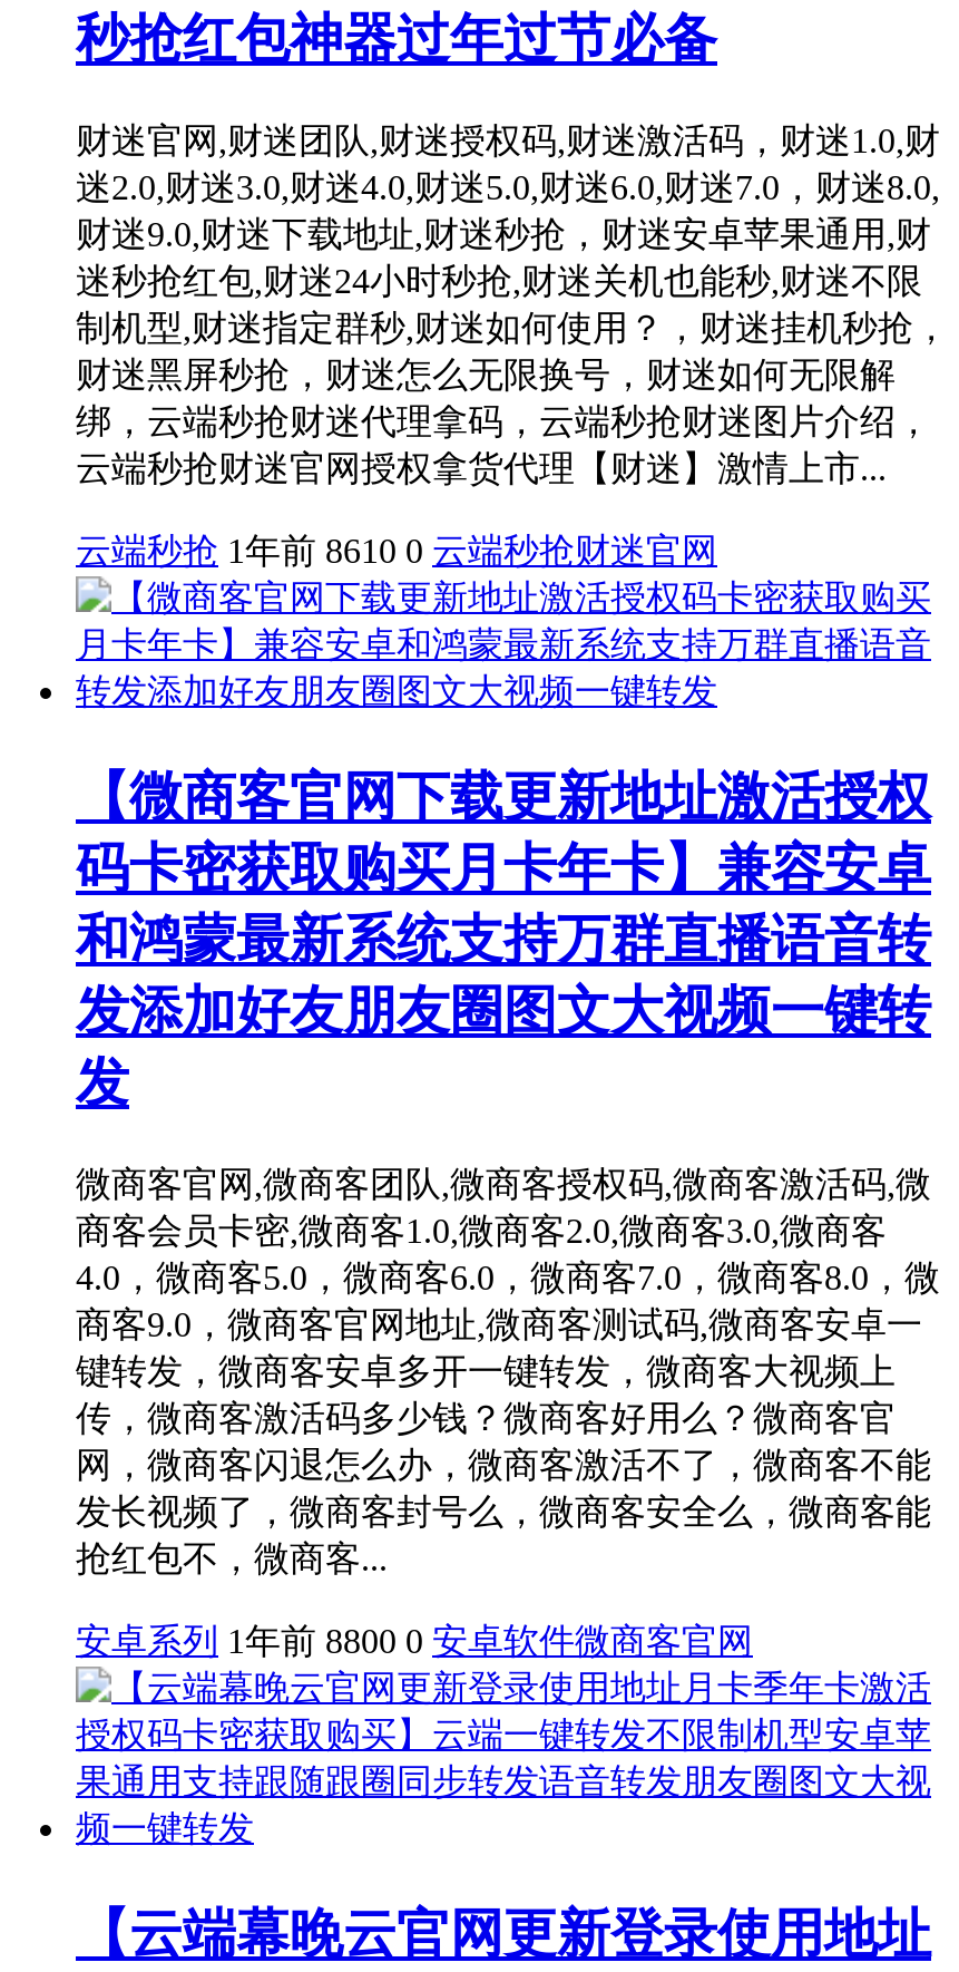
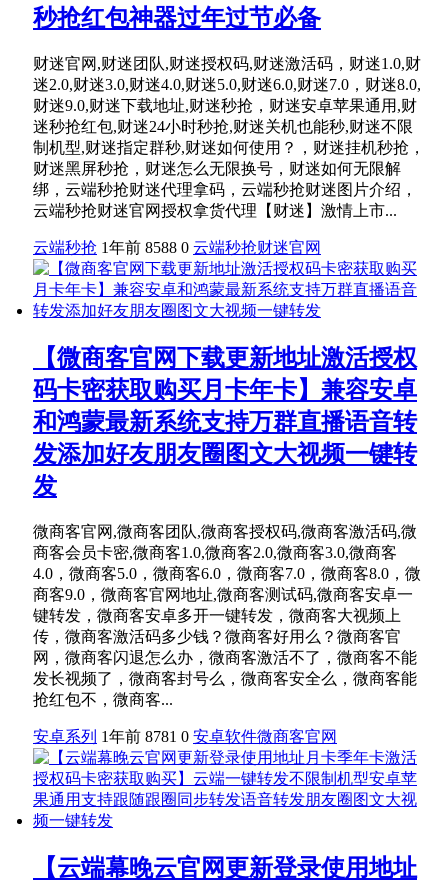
[76,532,717,569] 云端秒抢 1年前 8610 0 云端秒抢财迷官网 -> [33,239,321,256] 云端秒抢 1年前 8588 0 云端秒抢财迷官网
[76,1621,753,1659] 安卓系列 1年前 8800 0 安卓软件微商客官网 -> [33,728,337,745] 安卓系列 1年前 8781 0 安卓软件微商客官网

